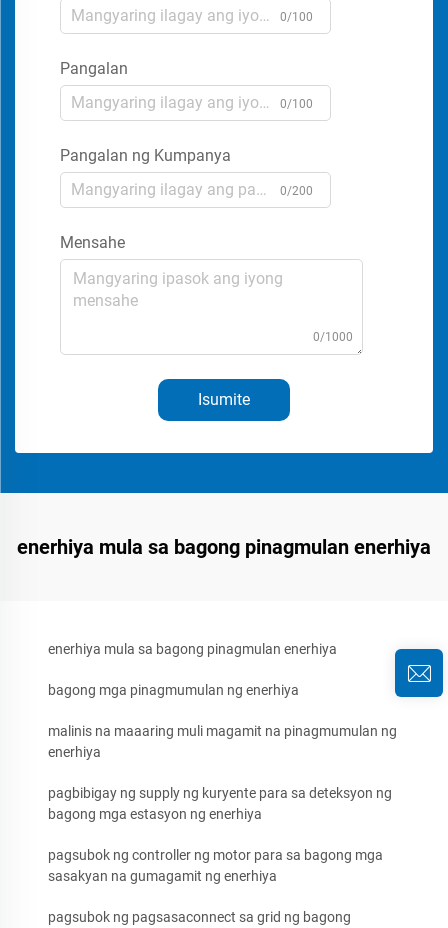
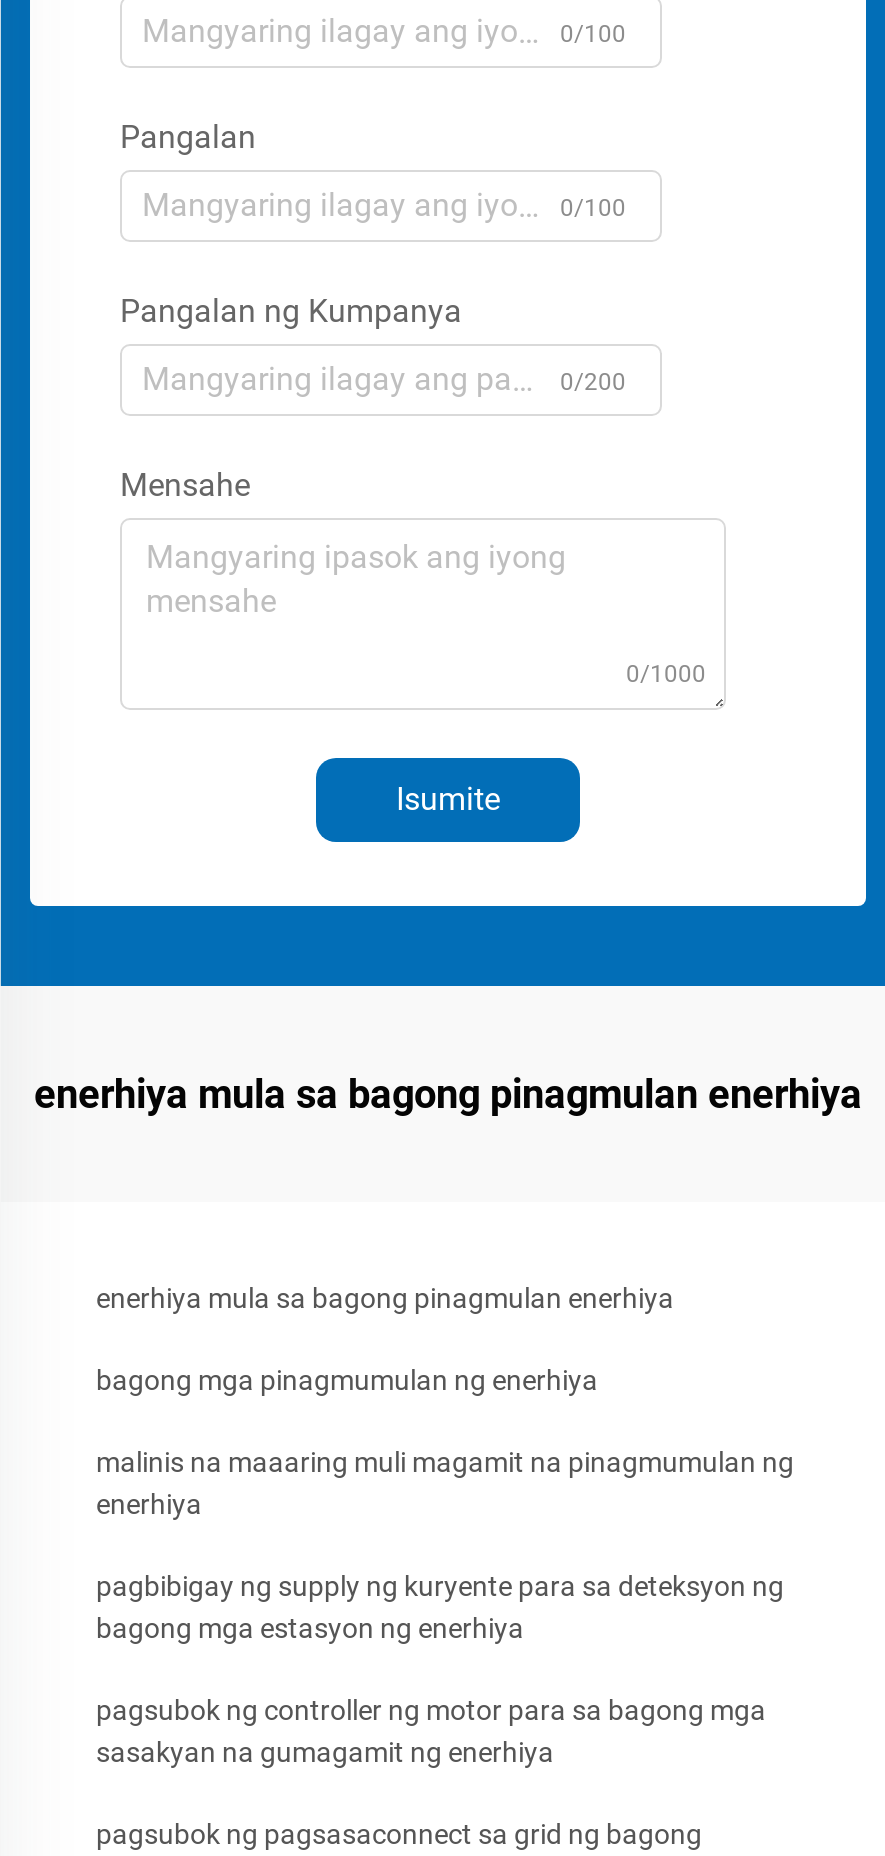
[394,648,444,698] [image] -> none

